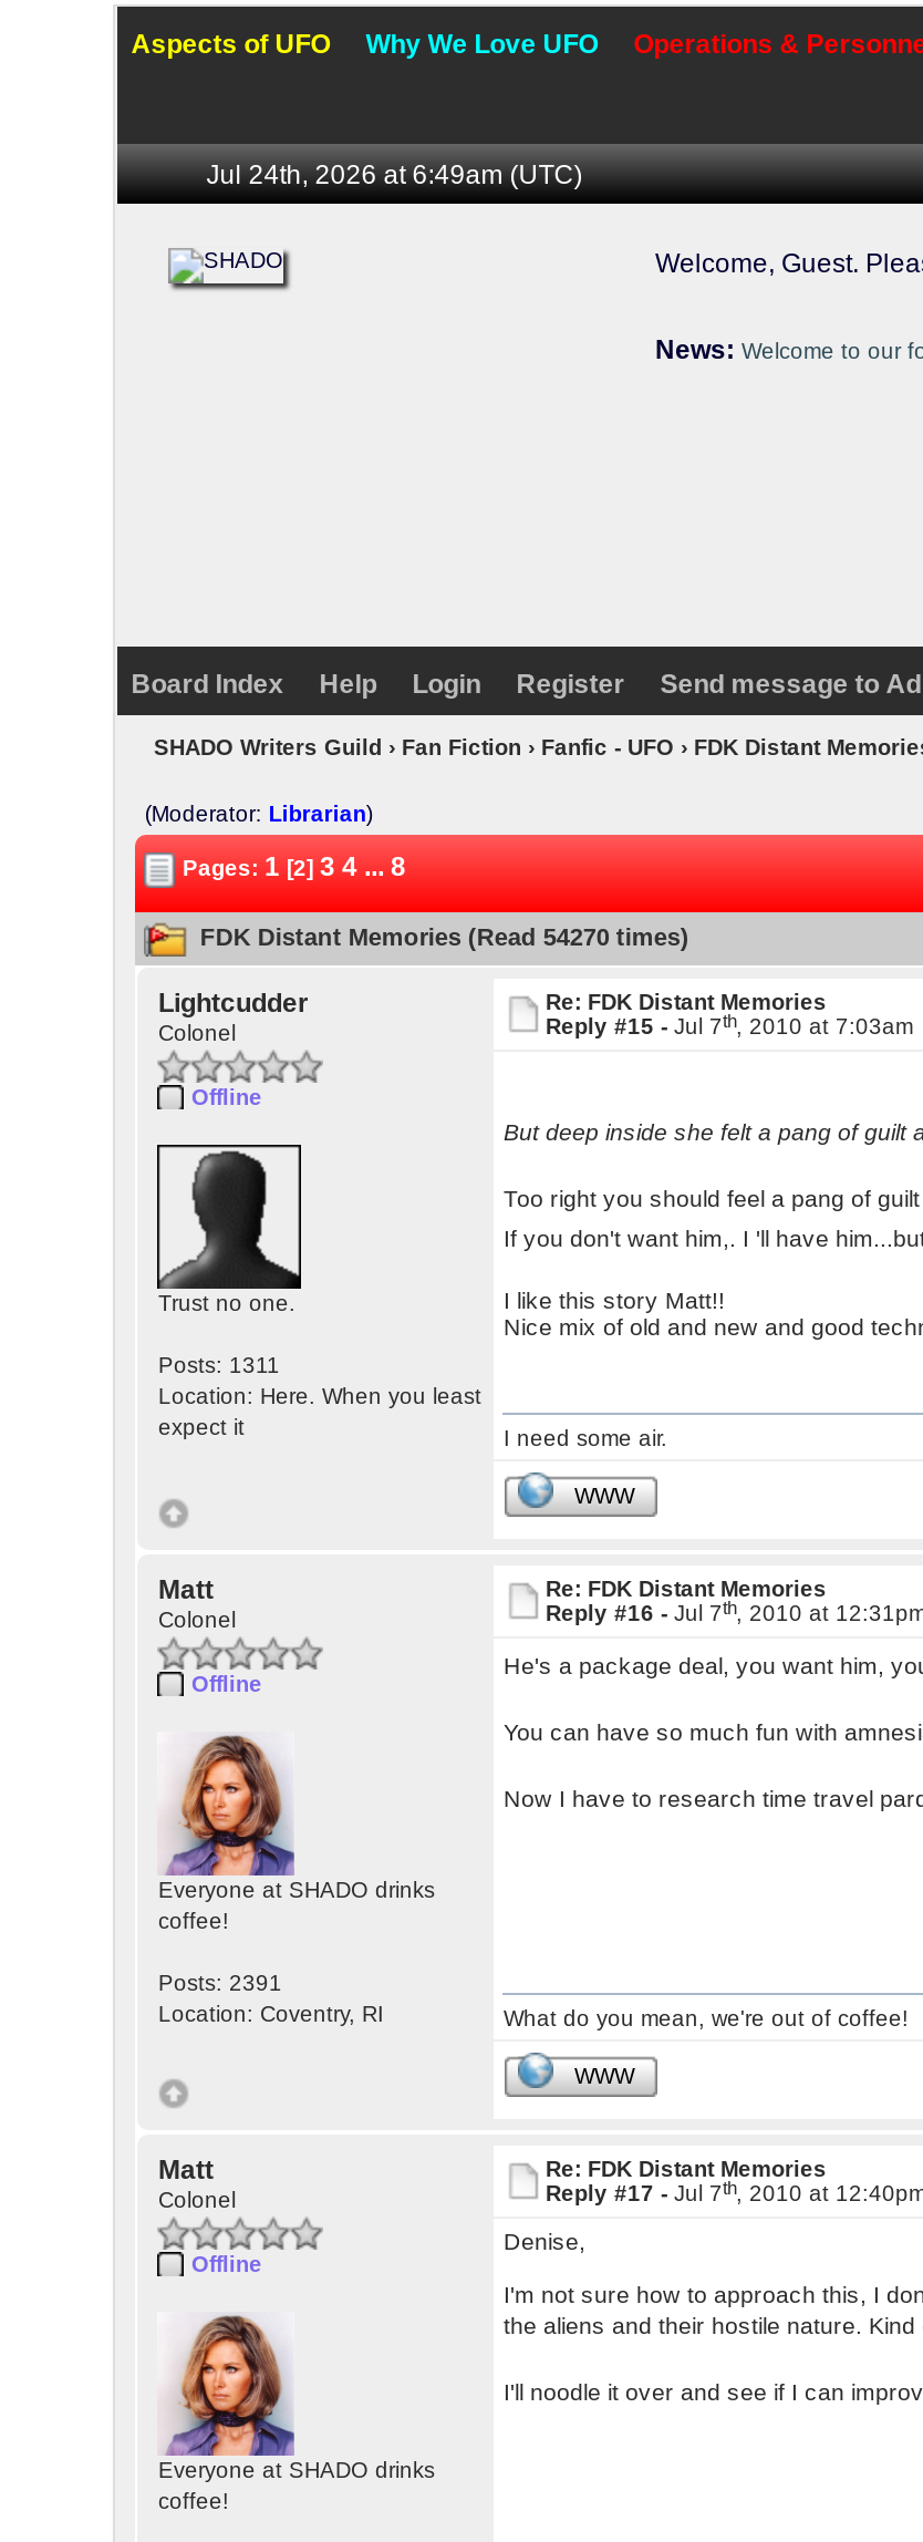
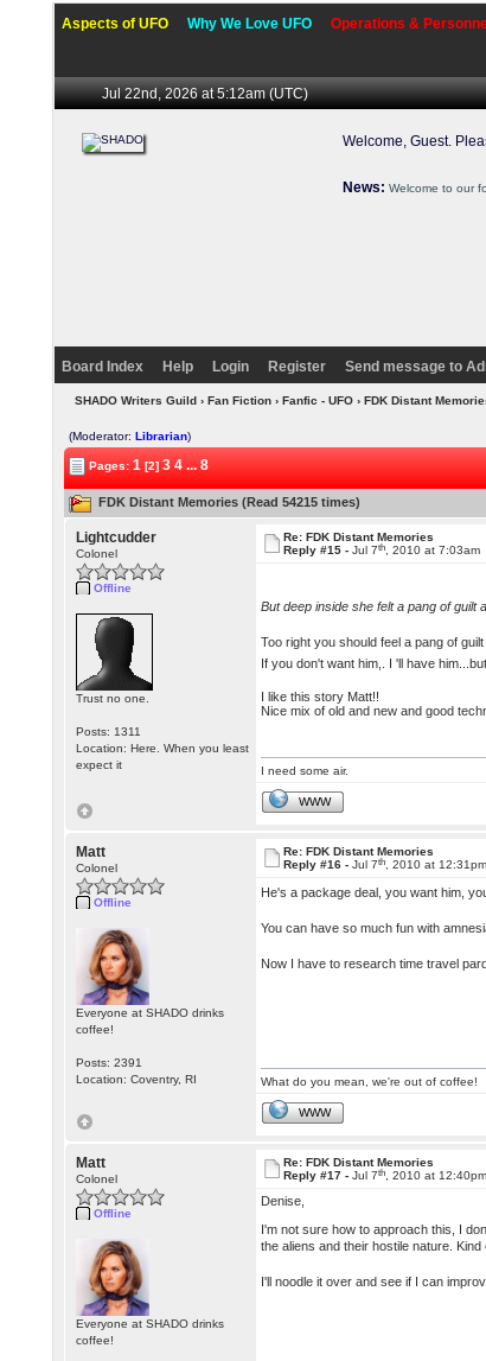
[207,158,583,189] Jul 24th, 2026 at 6:49am (UTC) -> [102,85,309,101] Jul 22nd, 2026 at 5:12am (UTC)
[193,923,689,950] FDK Distant Memories (Read 54270 times) -> [95,495,361,509] FDK Distant Memories (Read 54215 times)

